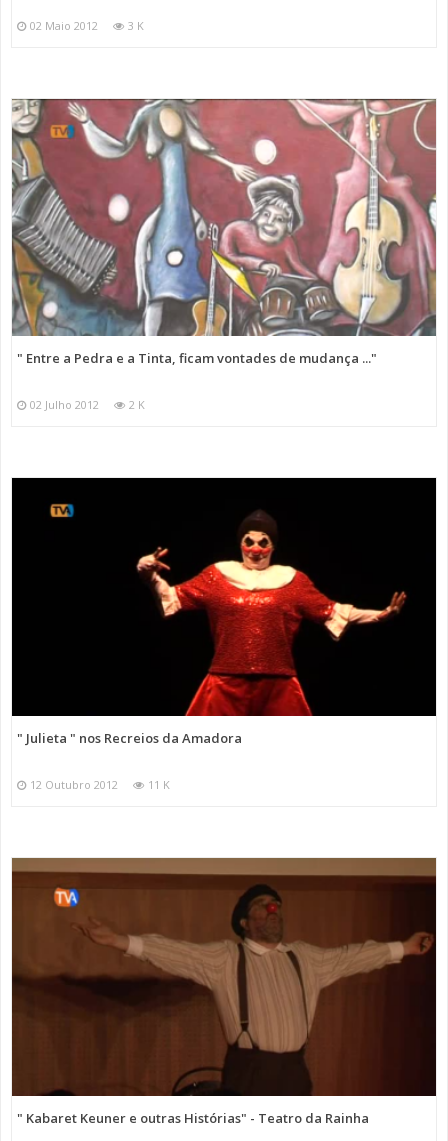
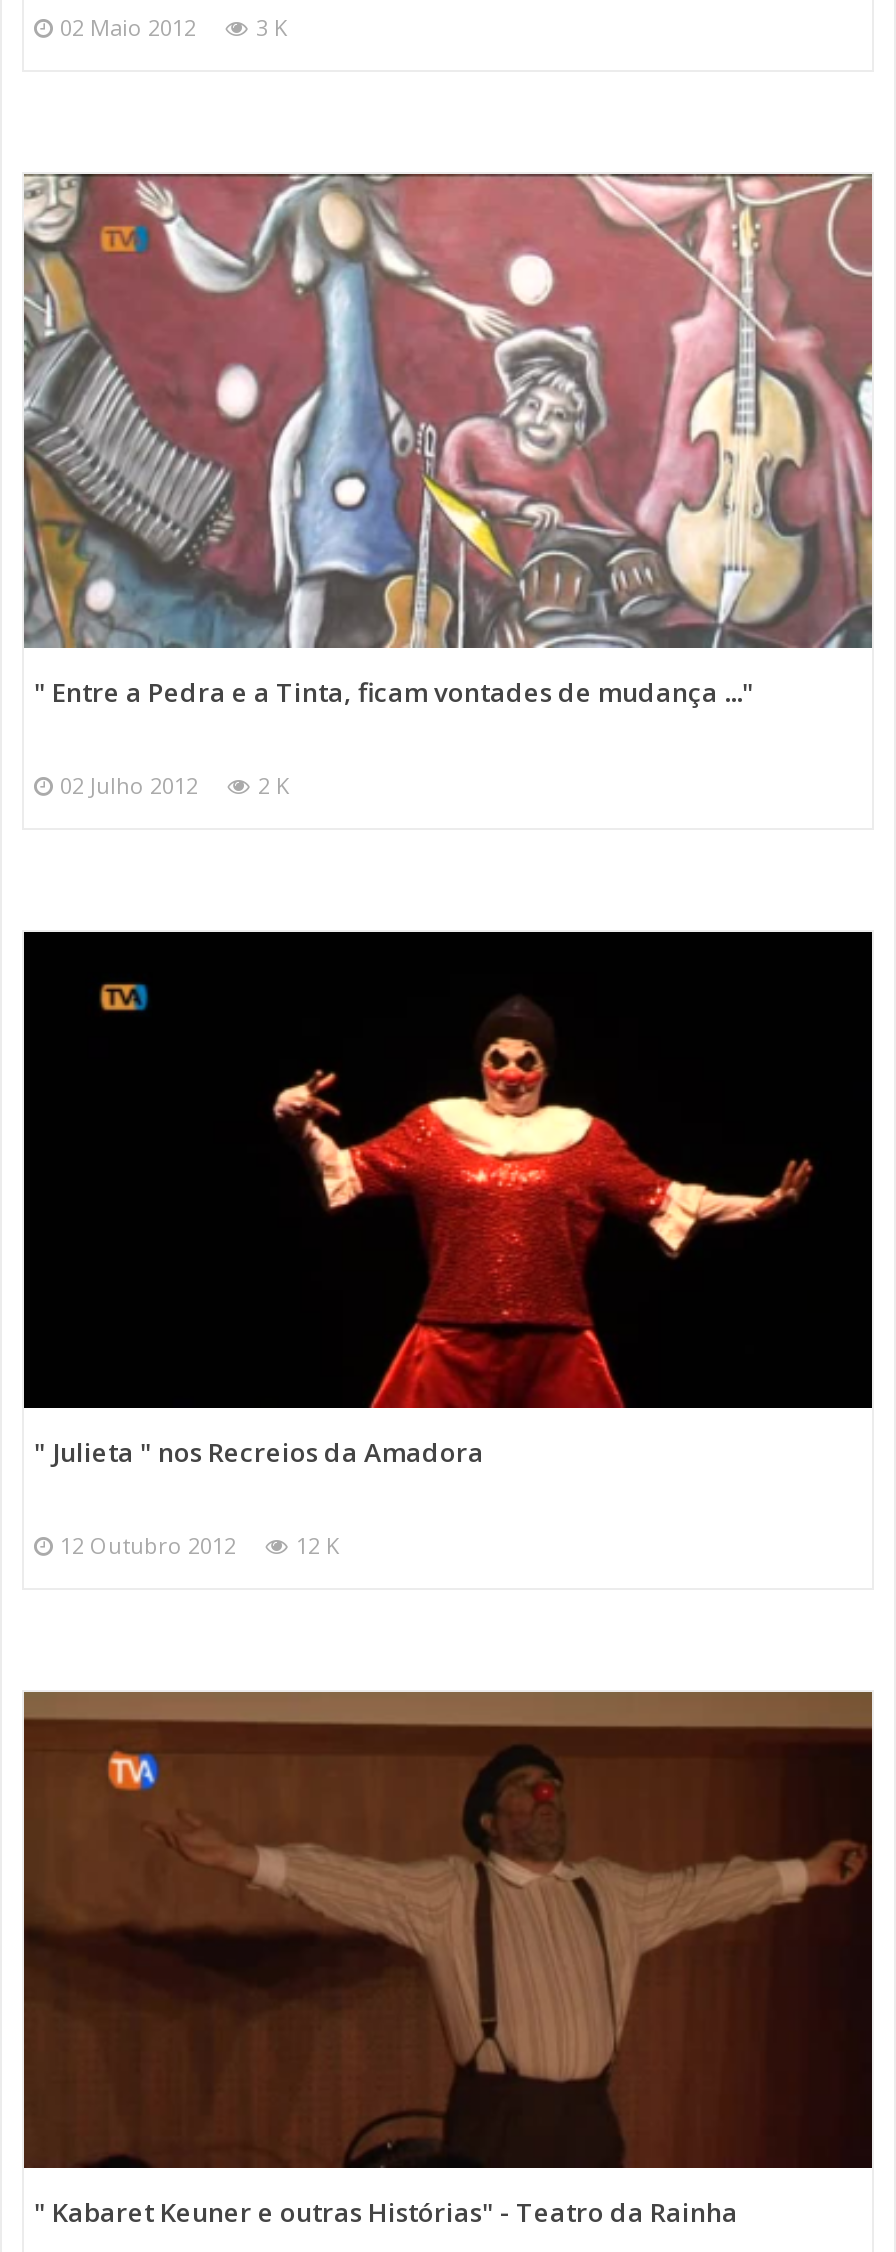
[30,777,170,792] 12 Outubro 2012 11 K -> [60,1530,340,1560] 12 Outubro 2012 12 K

